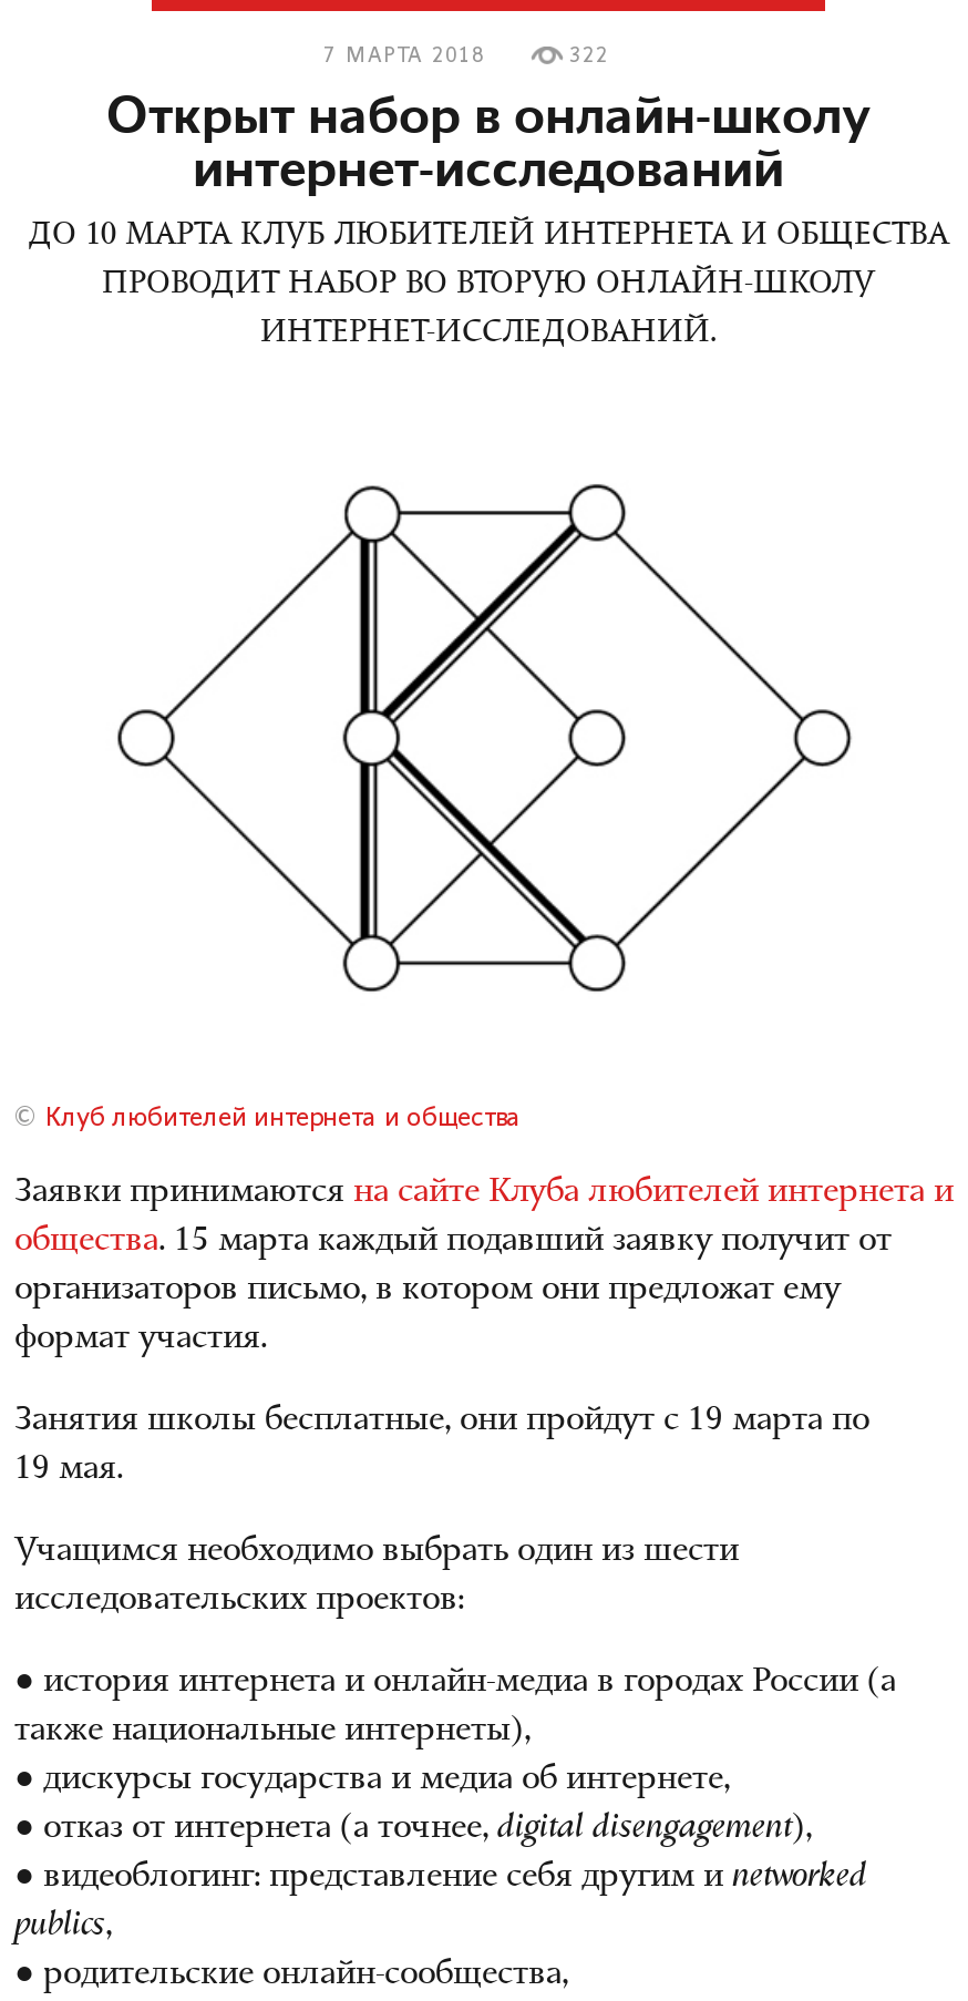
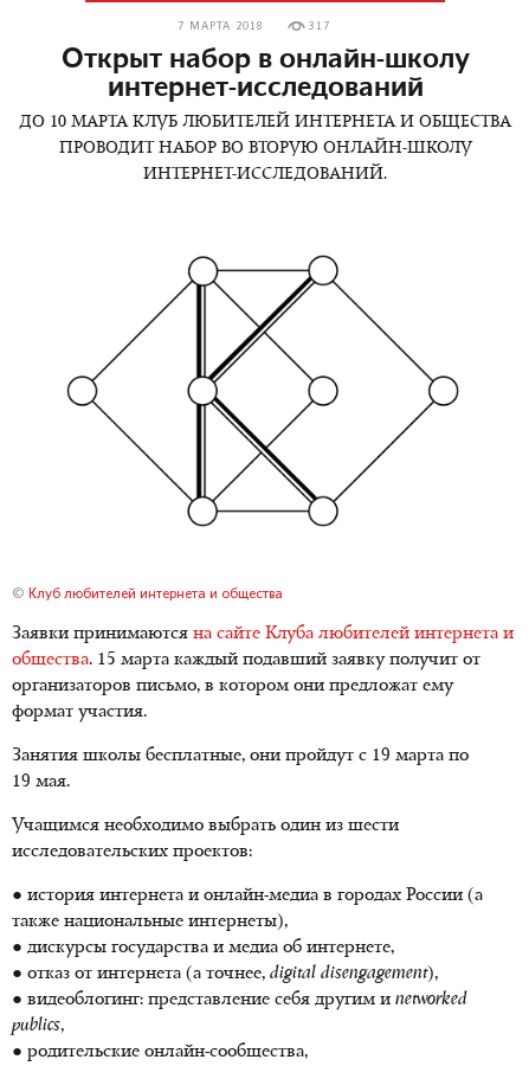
[569,44,609,69] 322 -> [308,20,330,33] 317

